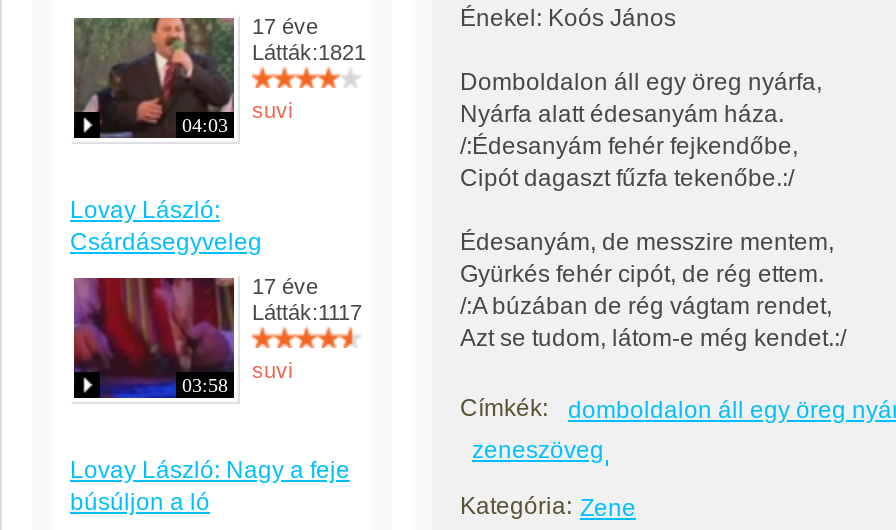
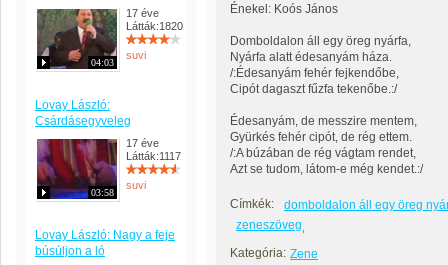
[252,40,366,64] Látták:1821 -> [126,20,183,32] Látták:1820

